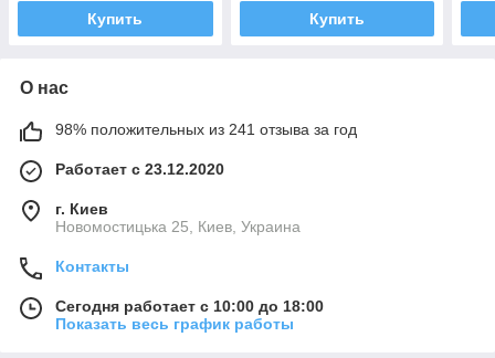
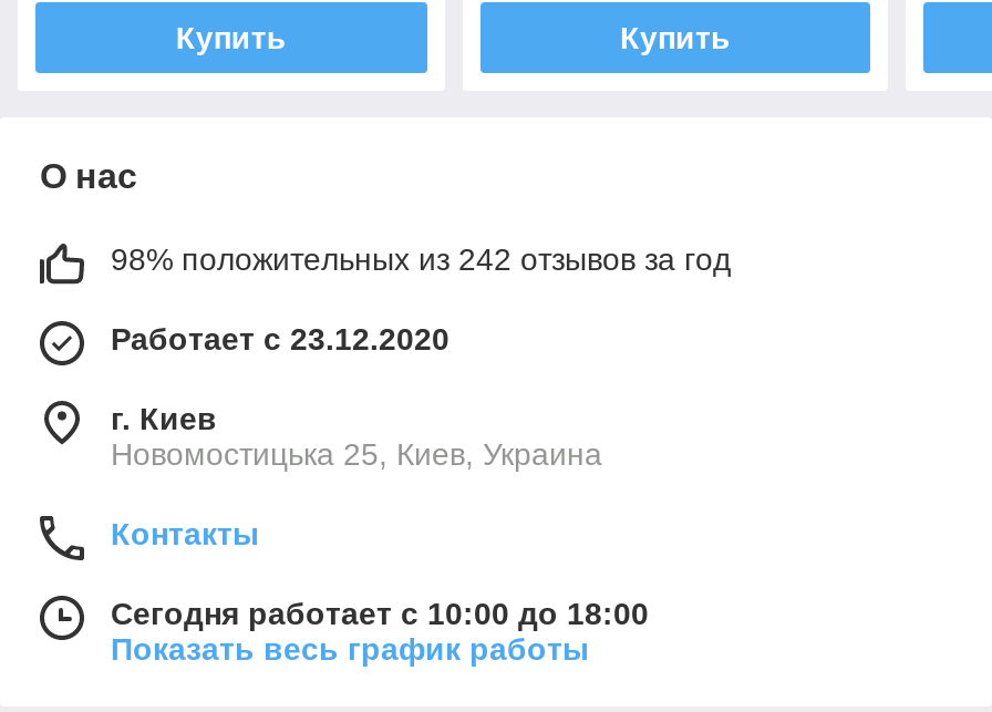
[55,120,357,138] 98% положительных из 241 отзыва за год -> [111,241,731,276] 98% положительных из 242 отзывов за год

